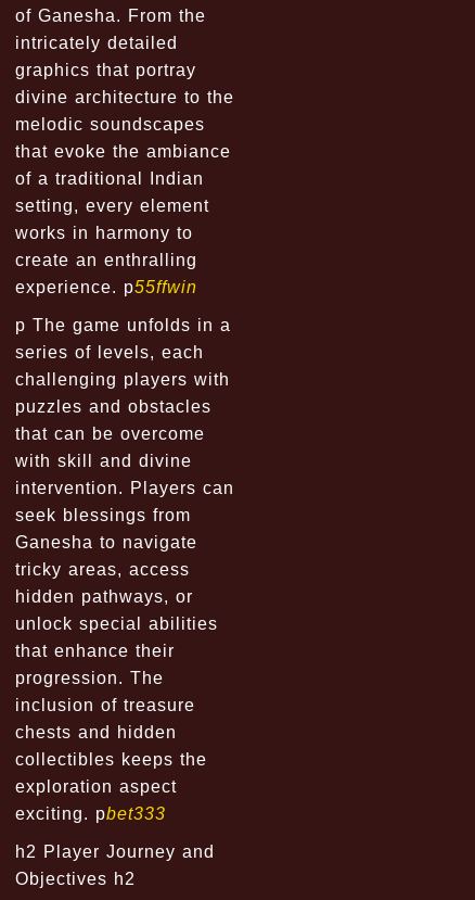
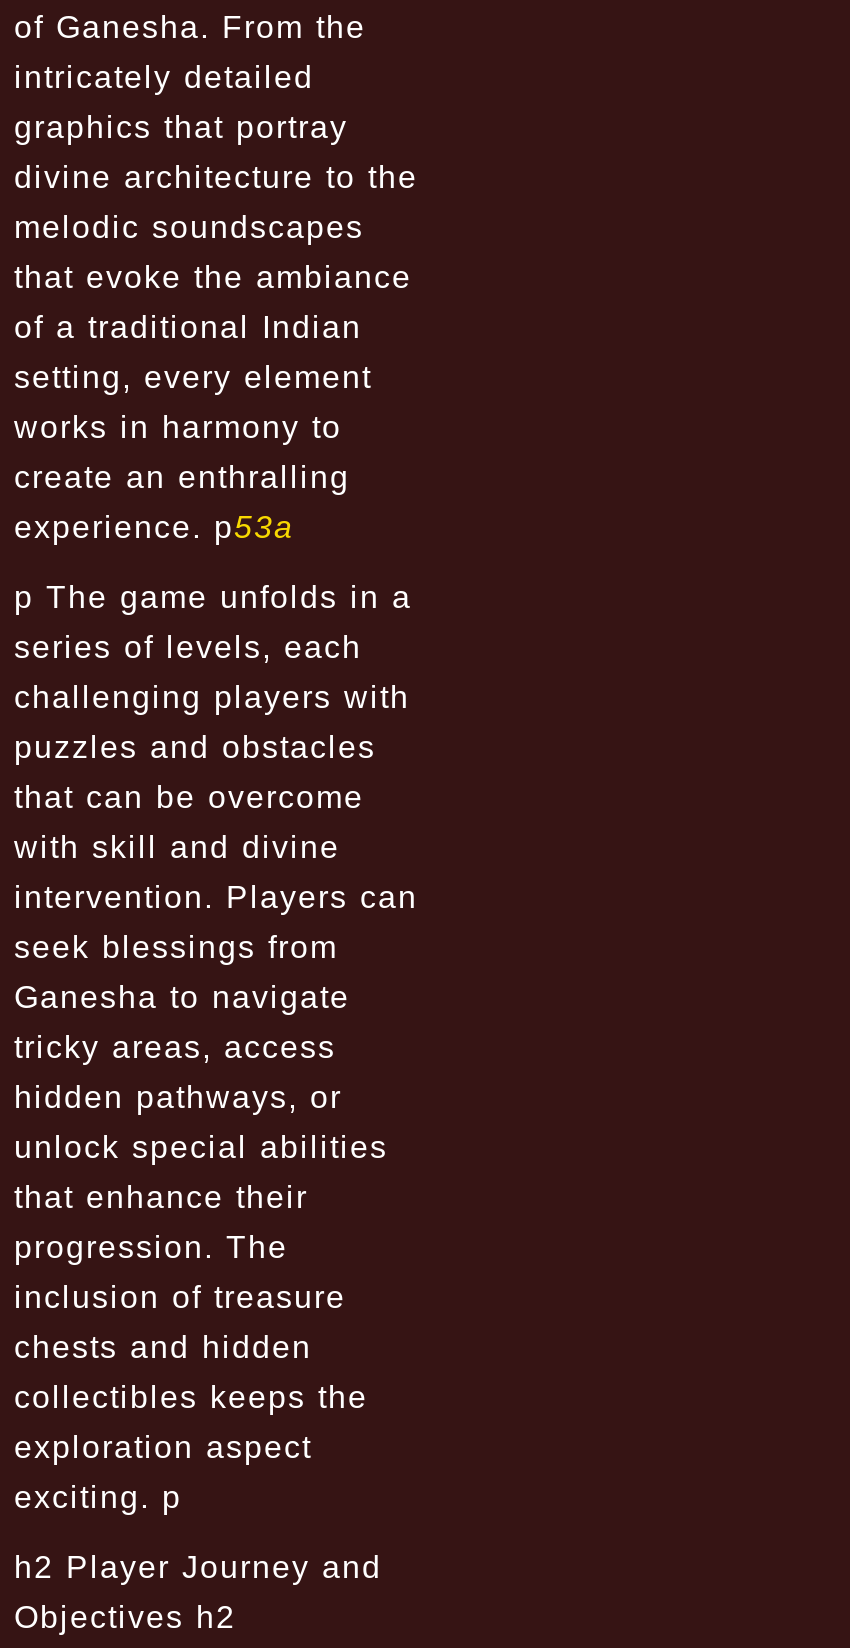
[15,278,197,297] experience. p55ffwin -> [14,511,294,545] experience. p53a
[15,805,166,823] exciting. pbet333 -> [14,1481,182,1515] exciting. p

